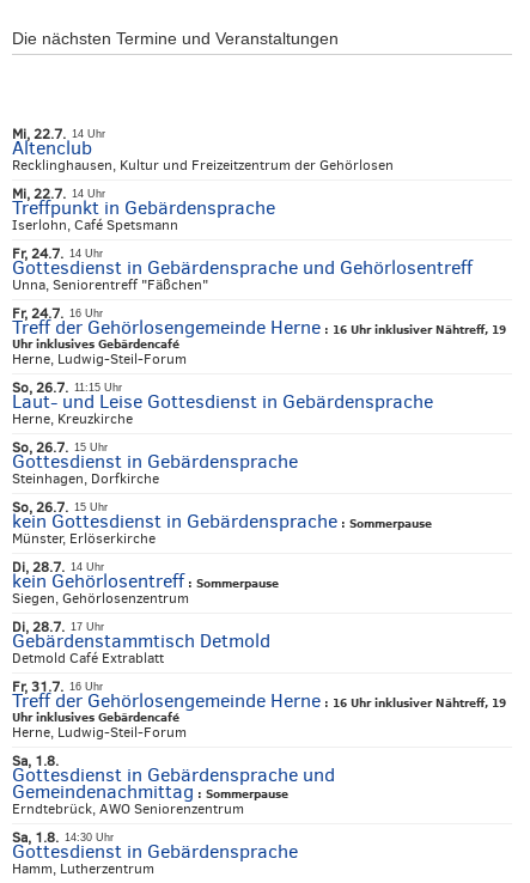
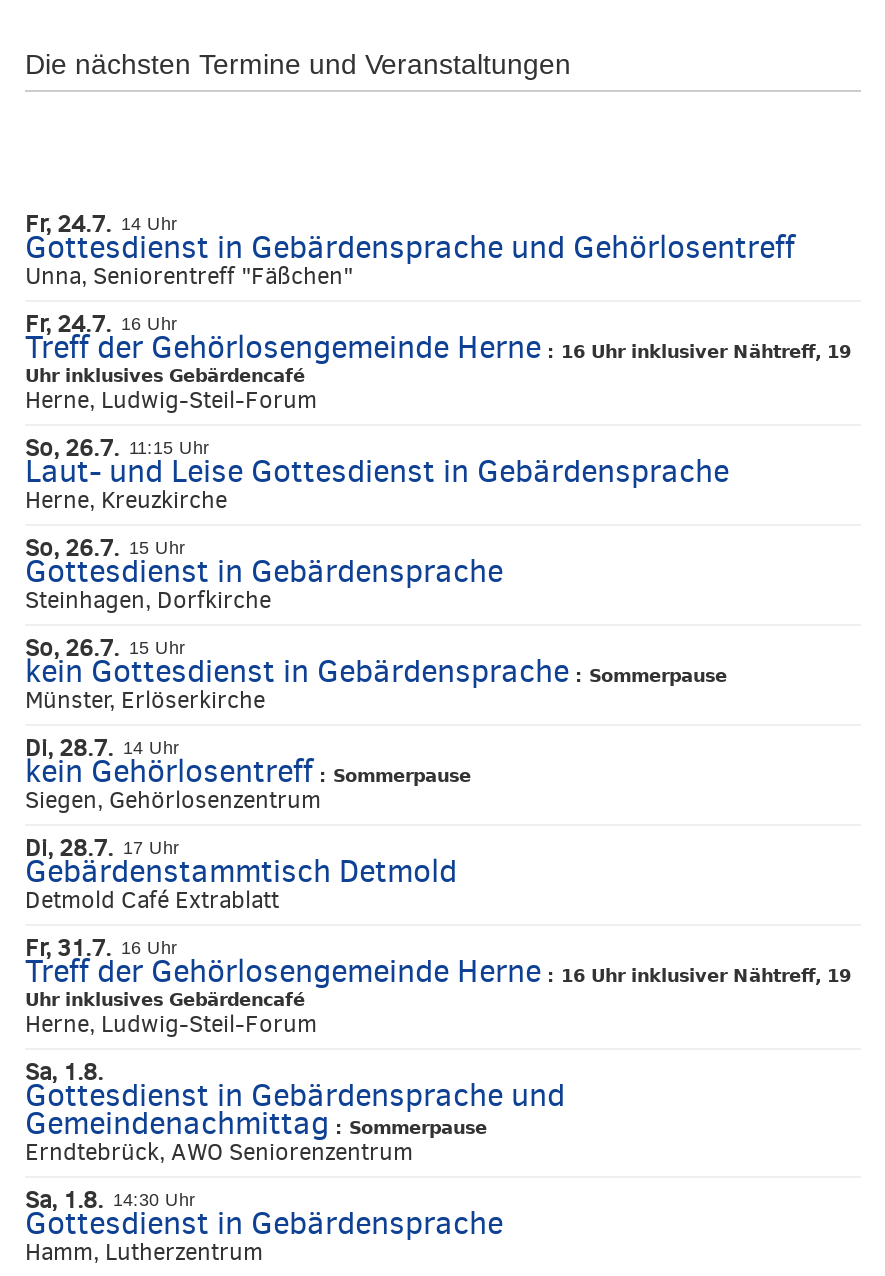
[12,124,394,234] Mi, 22.7. 14 Uhr | Altenclub | Recklinghausen, Kultur und Freizeitzentrum der Gehörlosen | Mi, 22.7. 14 Uhr | Treffpunkt in Gebärdensprache | Iserlohn, Café Spetsmann -> none

